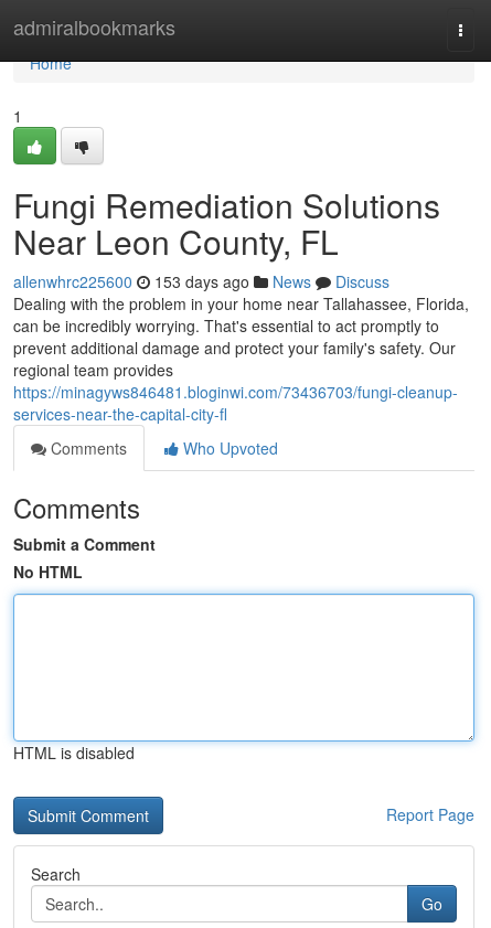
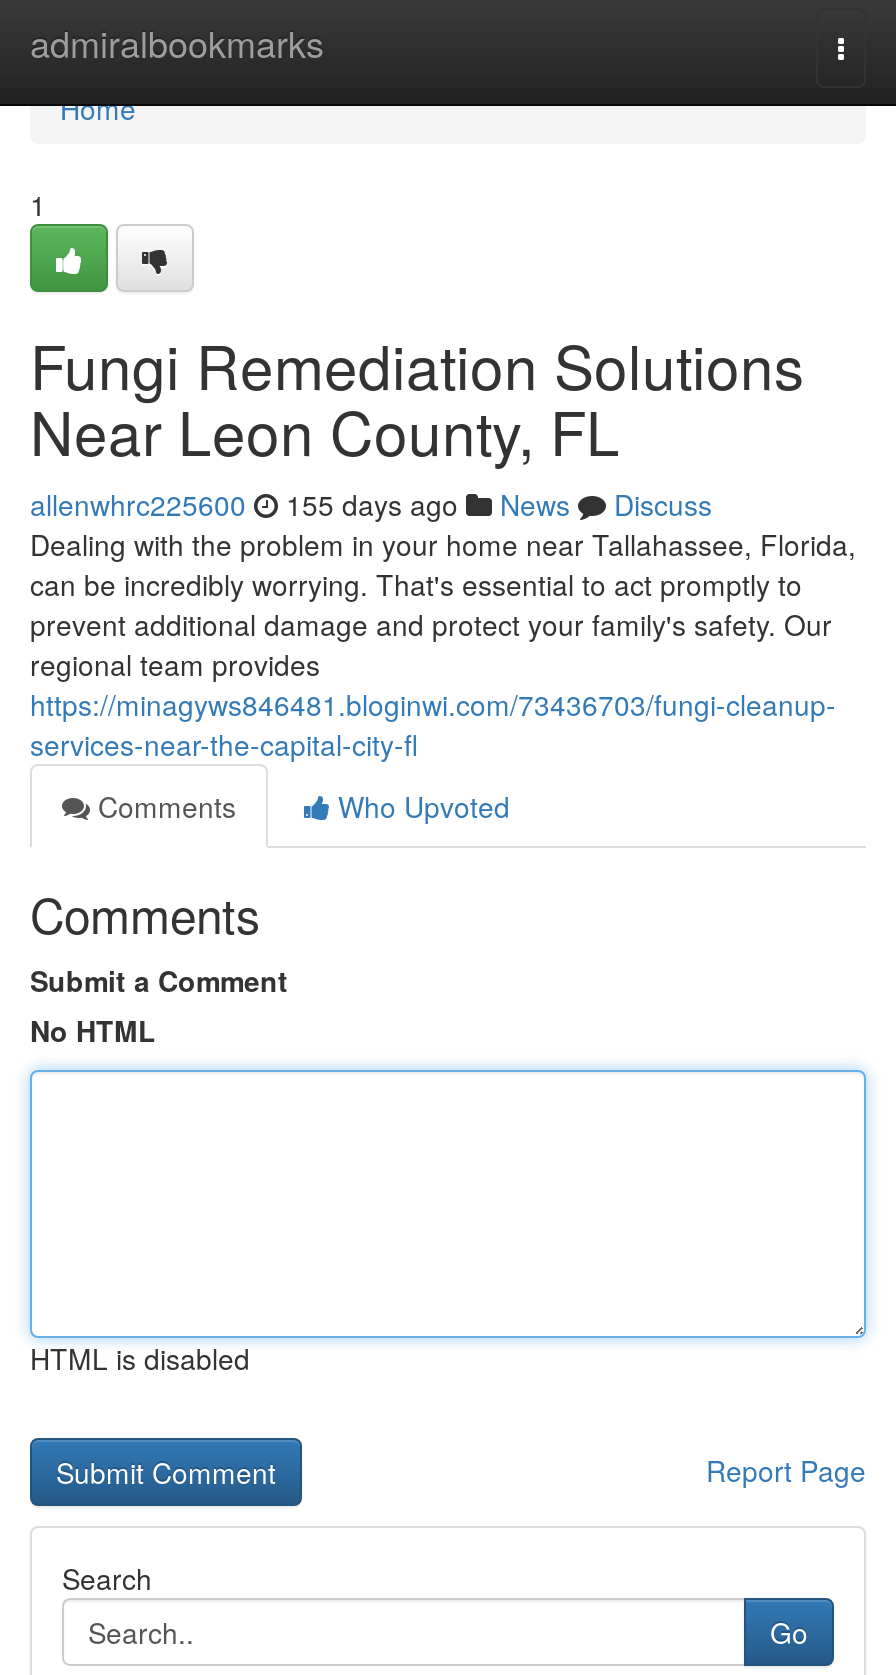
[13,270,389,292] allenwhrc225600 153 days ago News Discuss -> [30,484,712,524] allenwhrc225600 155 days ago News Discuss

